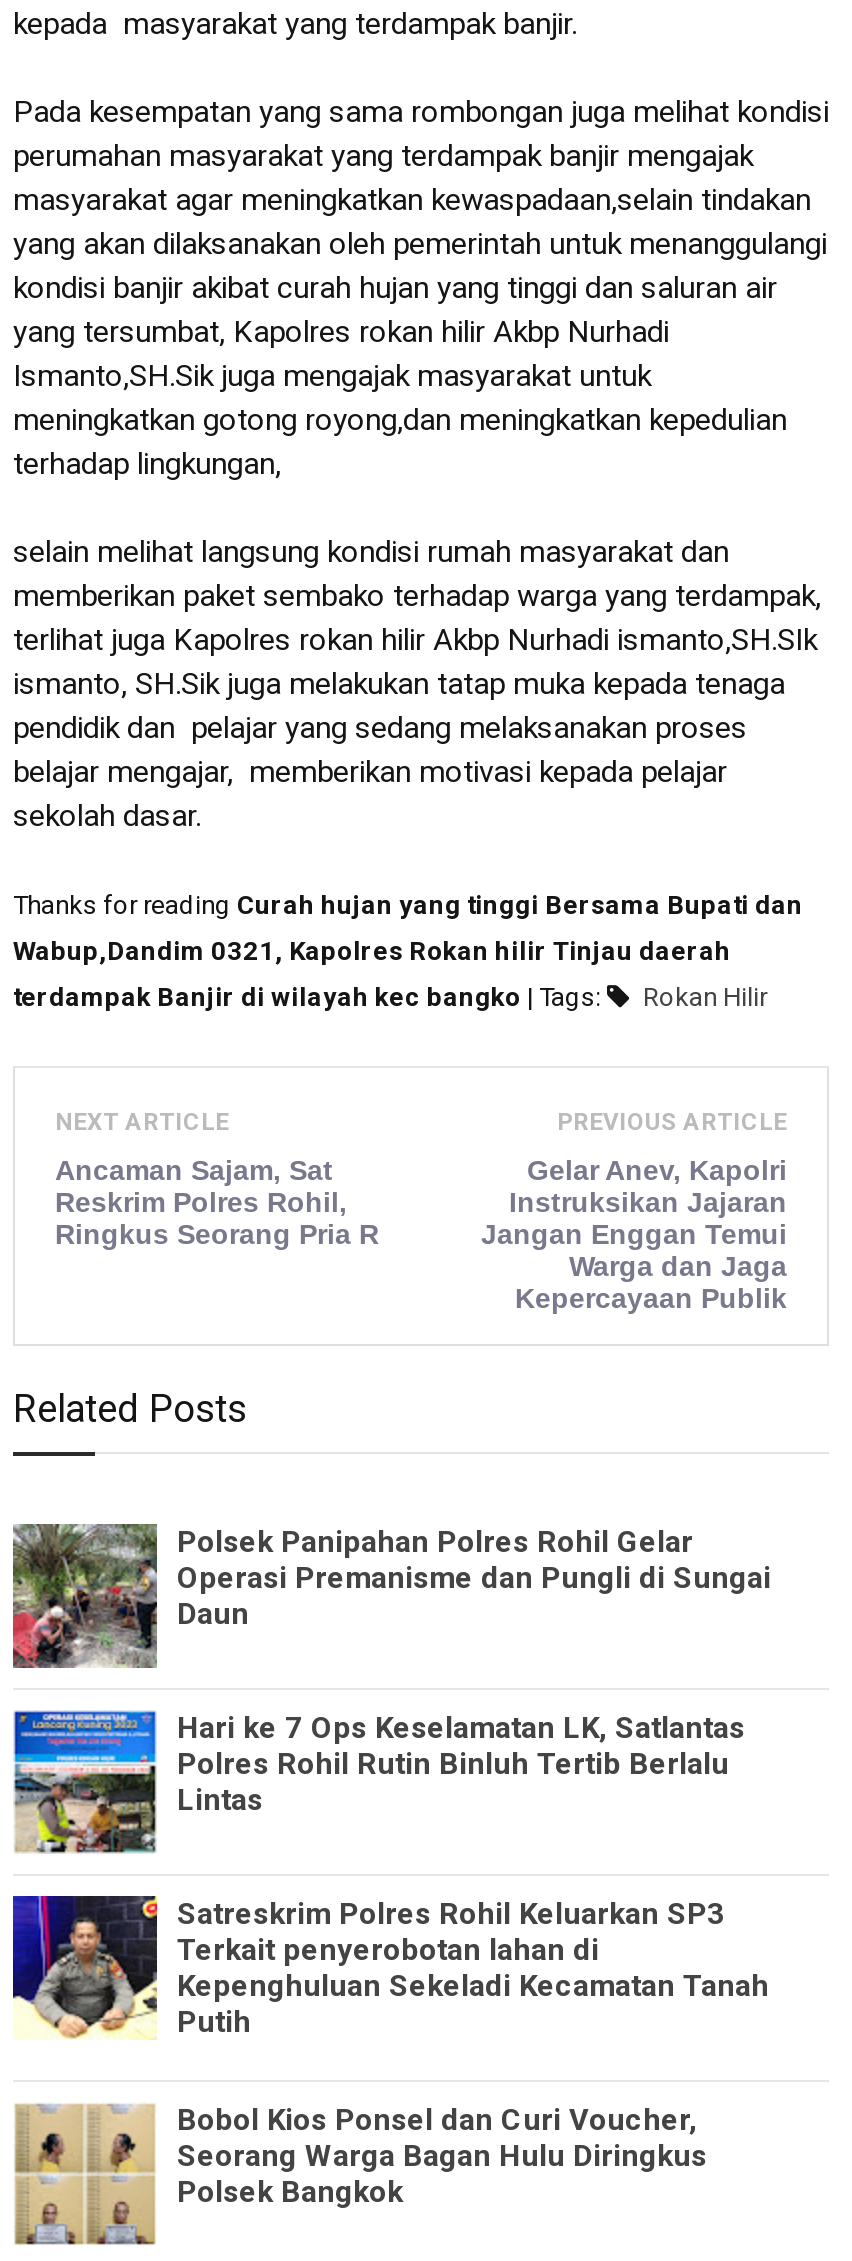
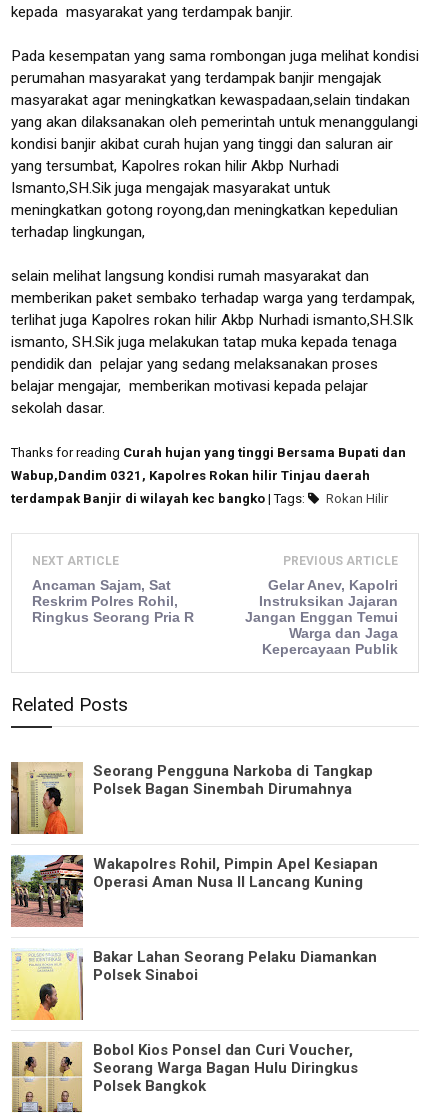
[11,1522,771,1668] [image] | Polsek Panipahan Polres Rohil Gelar | Operasi Premanisme dan Pungli di Sungai | Daun -> [10,761,373,835] [image] | Seorang Pengguna Narkoba di Tangkap | Polsek Bagan Sinembah Dirumahnya
[13,1710,745,1854] [image] | Hari ke 7 Ops Keselamatan LK, Satlantas | Polres Rohil Rutin Binluh Tertib Berlalu | Lintas -> [10,854,378,928] [image] | Wakapolres Rohil, Pimpin Apel Kesiapan | Operasi Aman Nusa II Lancang Kuning
[11,1894,769,2040] [image] | Satreskrim Polres Rohil Keluarkan SP3 | Terkait penyerobotan lahan di | Kepenghuluan Sekeladi Kecamatan Tanah | Putih -> [11,948,377,1021] [image] | Bakar Lahan Seorang Pelaku Diamankan | Polsek Sinaboi

